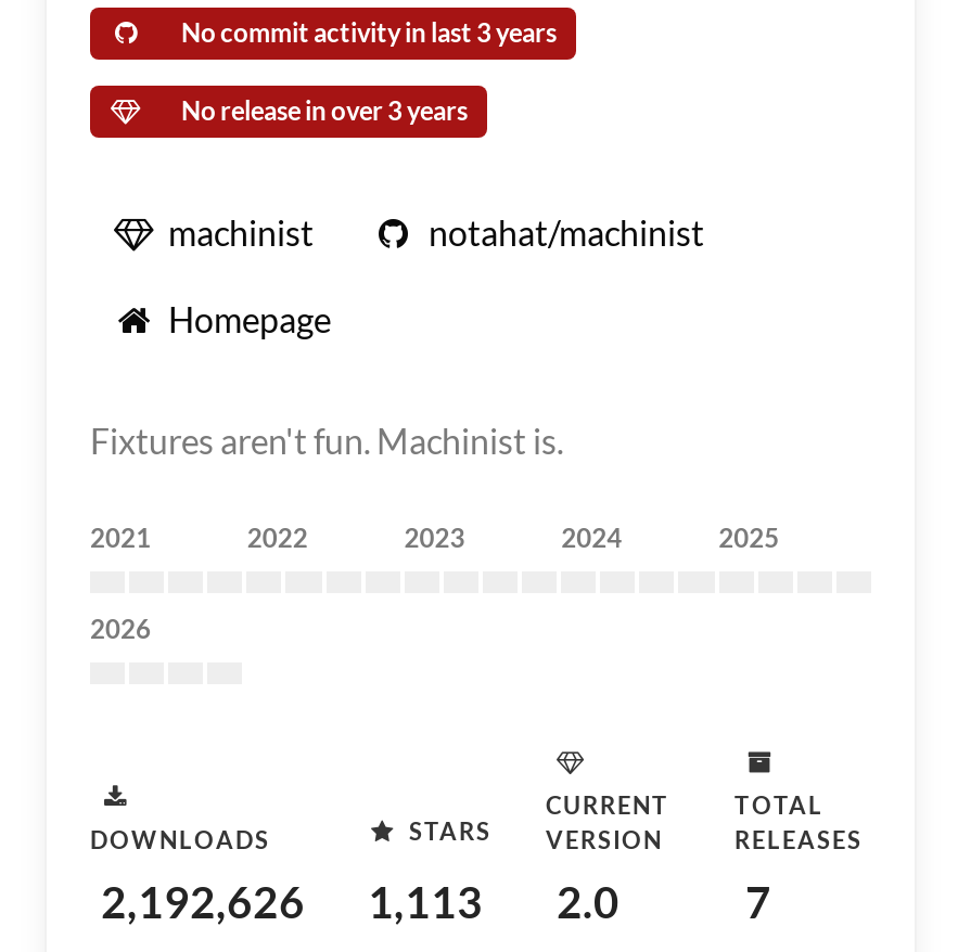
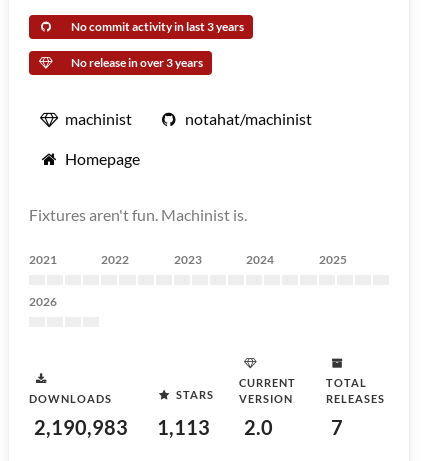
[101,875,619,927] 2,192,626 1,113 2.0 -> [34,415,273,439] 2,190,983 1,113 2.0

